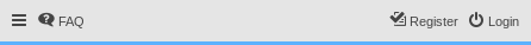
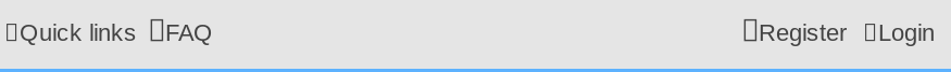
none -> [20,19,137,45] Quick links

